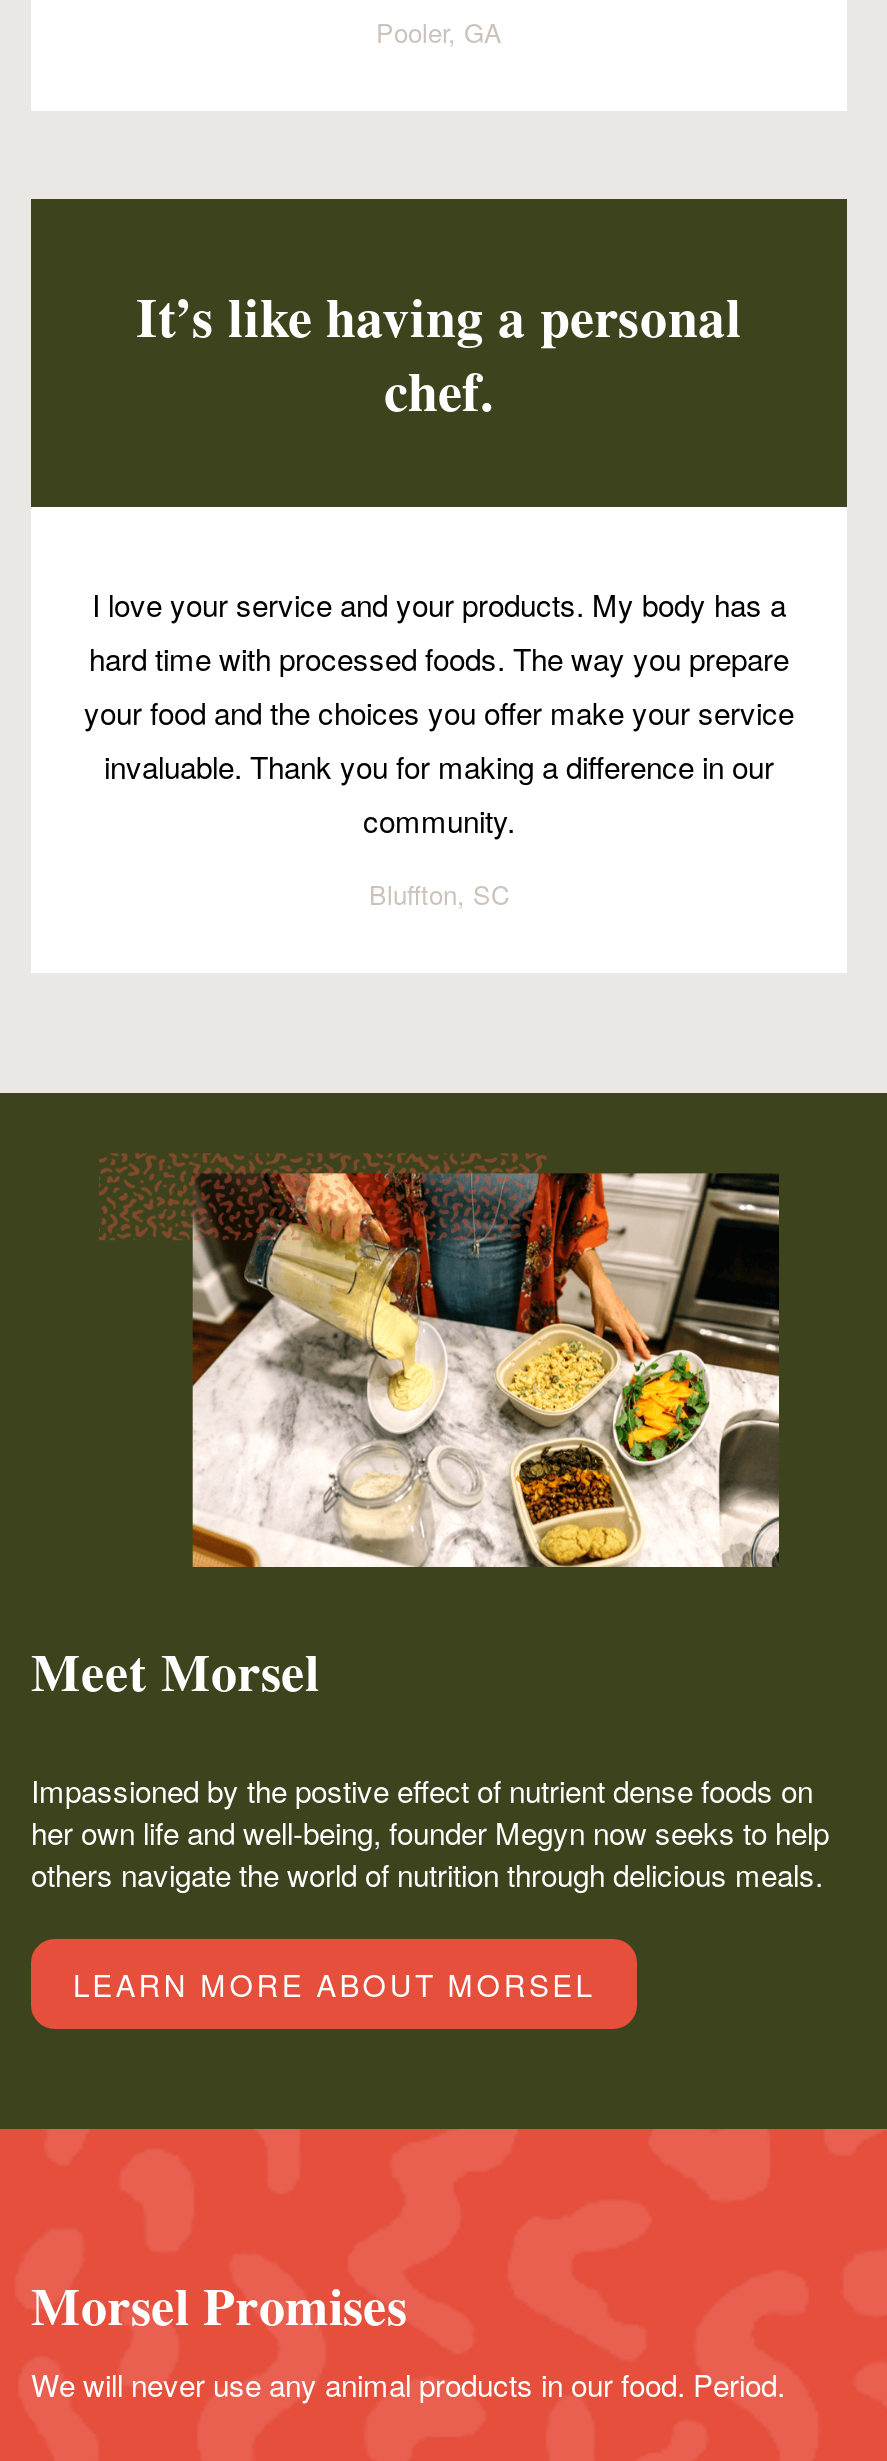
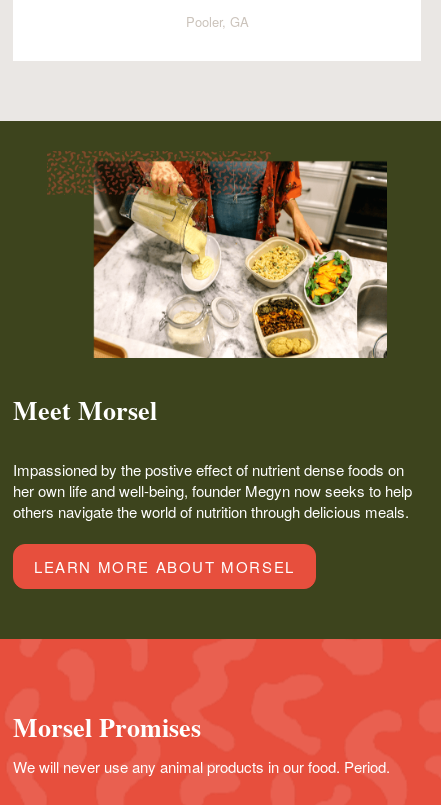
[29,197,849,913] [image] | It’s like having a personal | chef. | I love your service and your products. My body has a | hard time with processed foods. The way you prepare | your food and the choices you offer make your service | invaluable. Thank you for making a difference in our | community. | Bluffton, SC -> none

